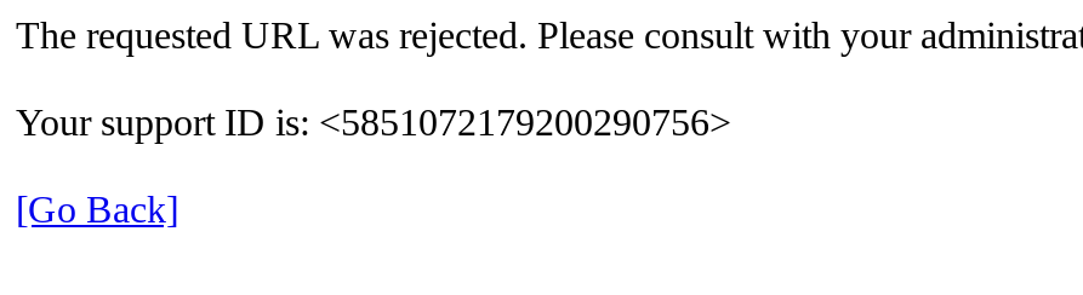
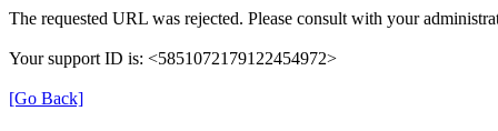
[16,102,731,143] Your support ID is: <5851072179200290756> -> [9,49,337,68] Your support ID is: <5851072179122454972>

